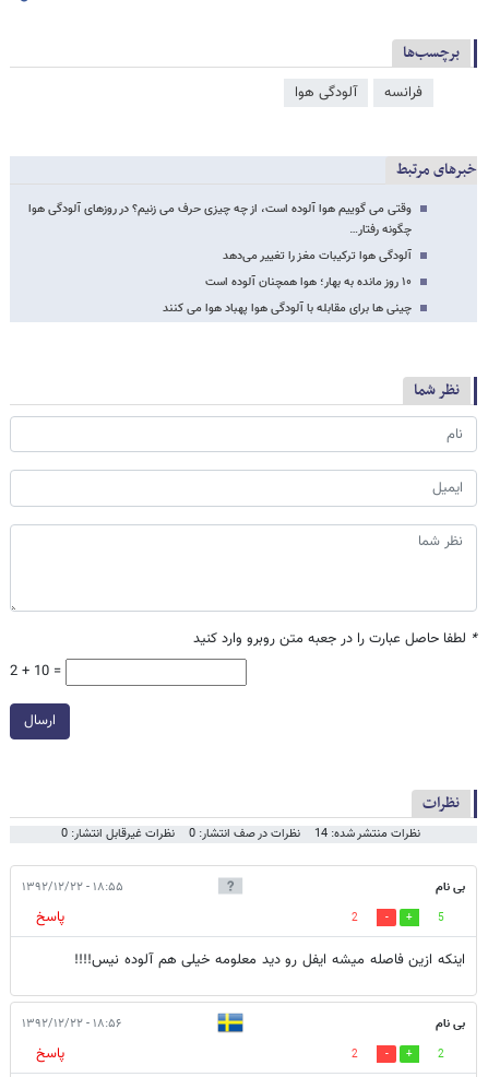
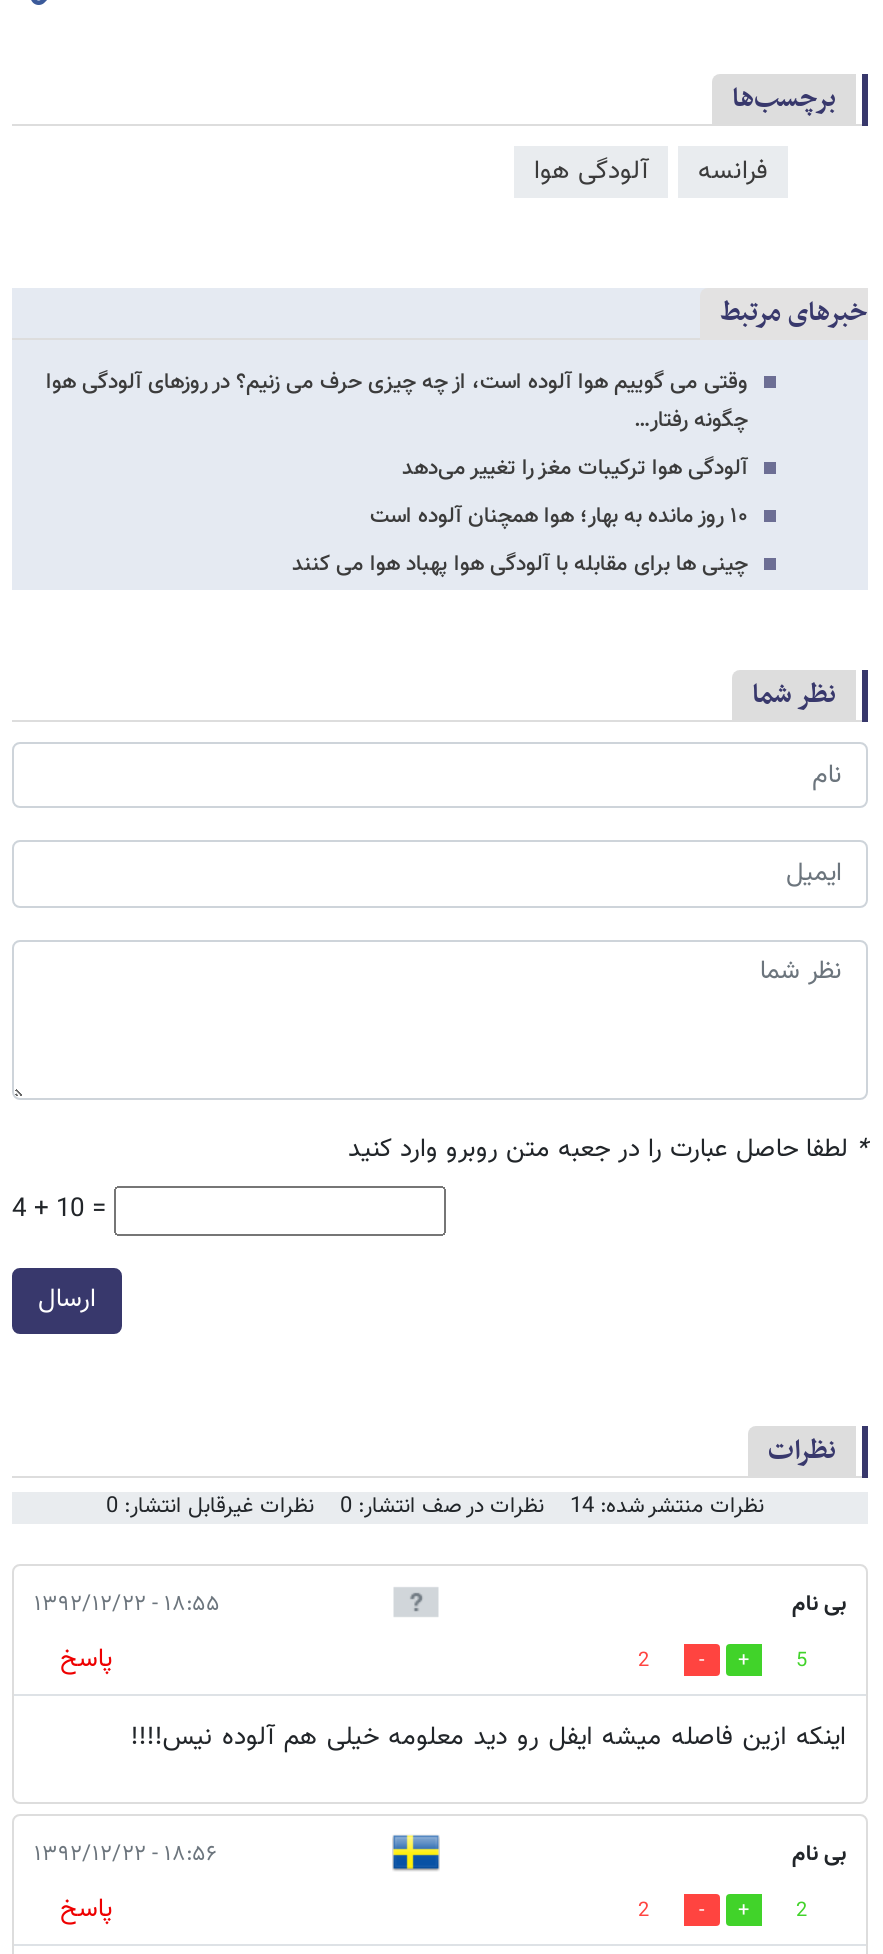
[10,660,61,682] 2 + 10 = -> [12,1189,106,1229] 4 + 10 =

